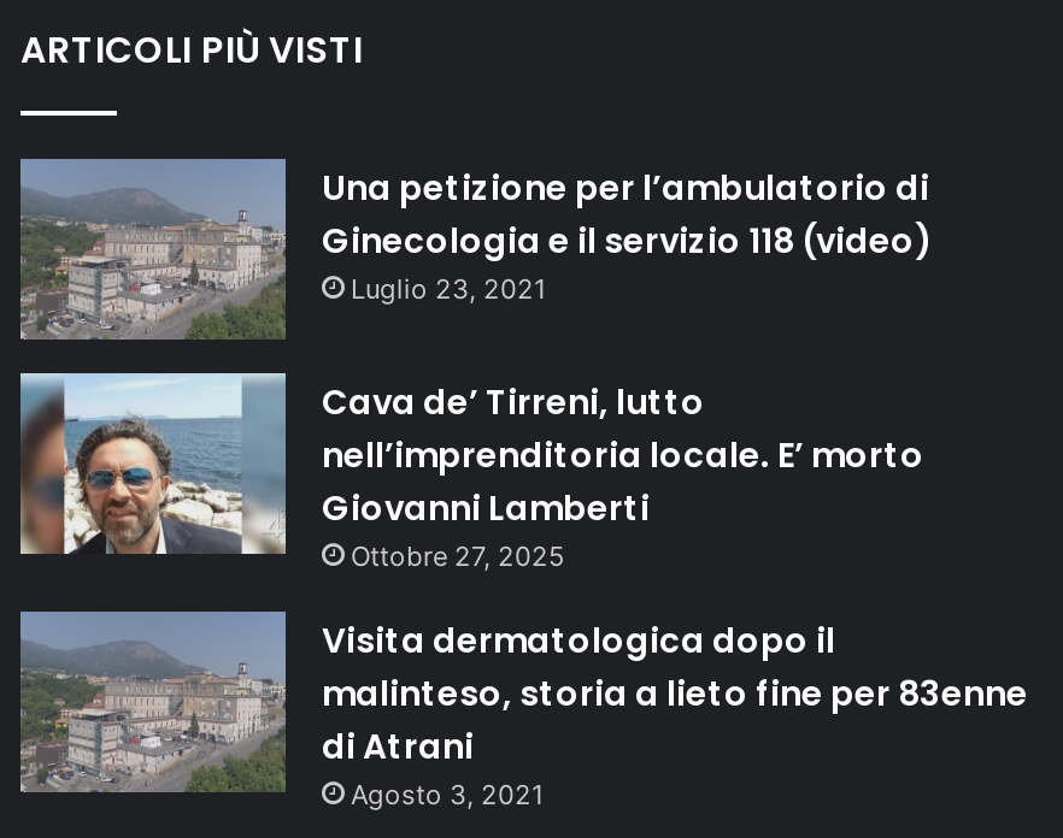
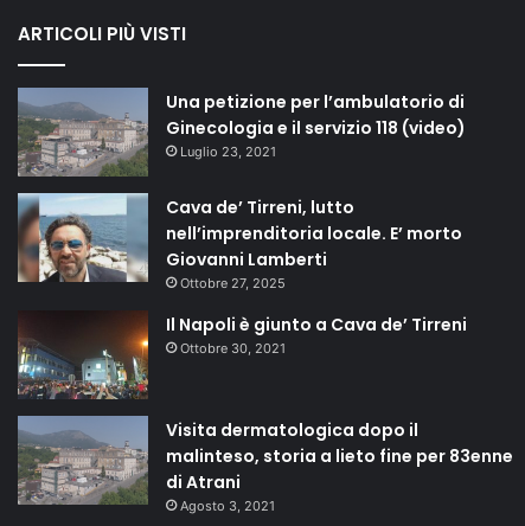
none -> [18,310,467,399] [image] | Il Napoli è giunto a Cava de’ Tirreni | Ottobre 30, 2021

